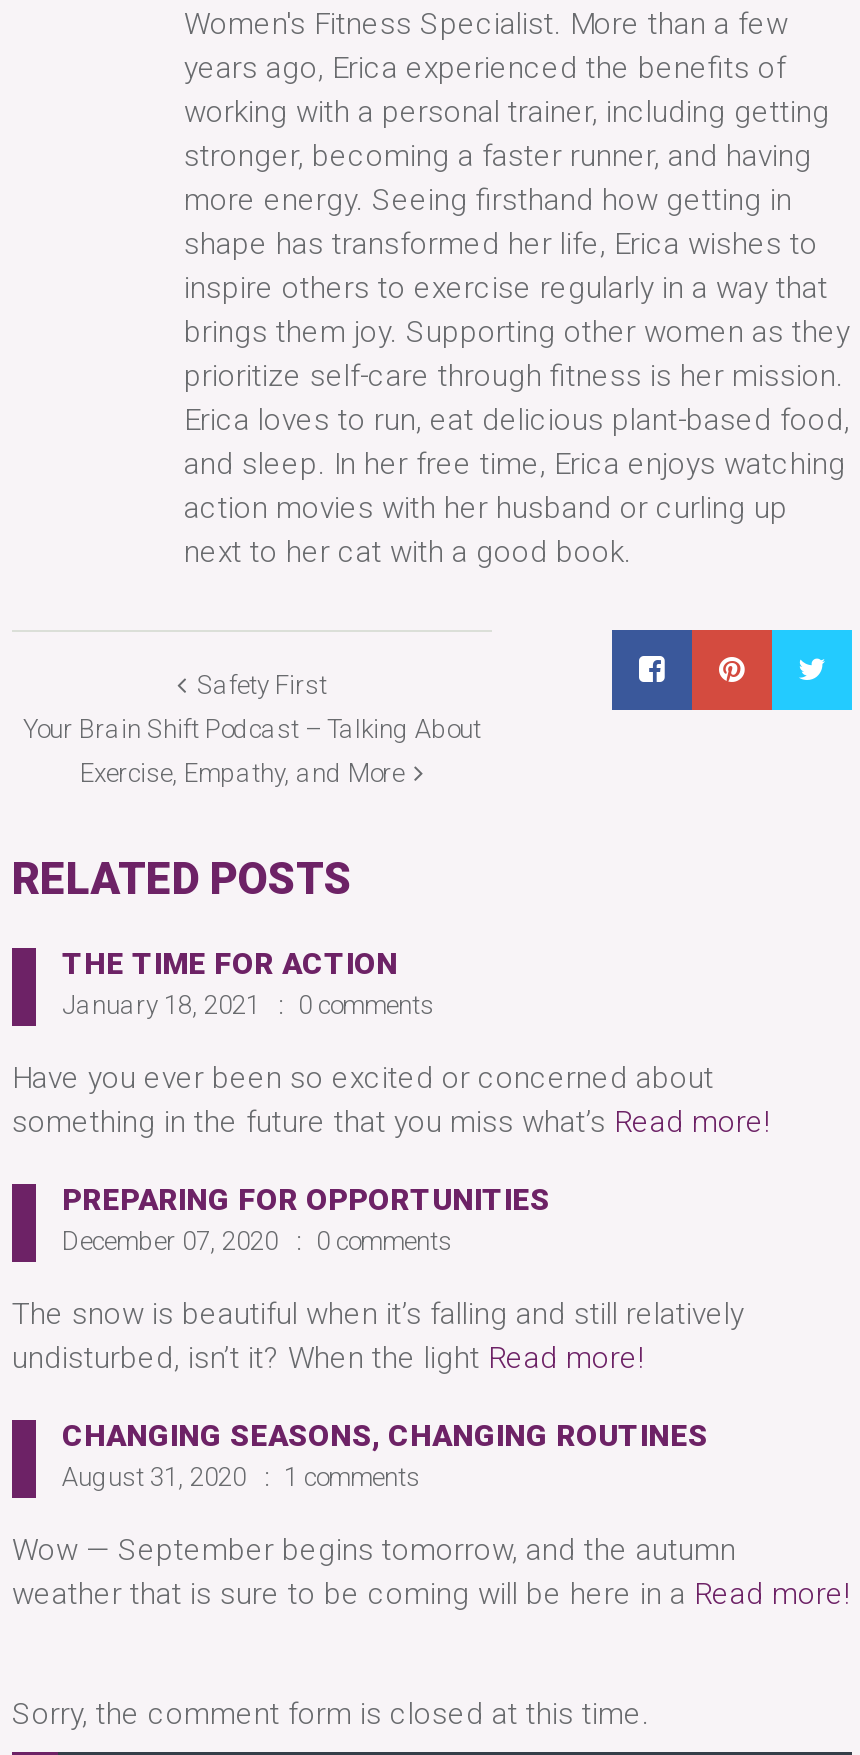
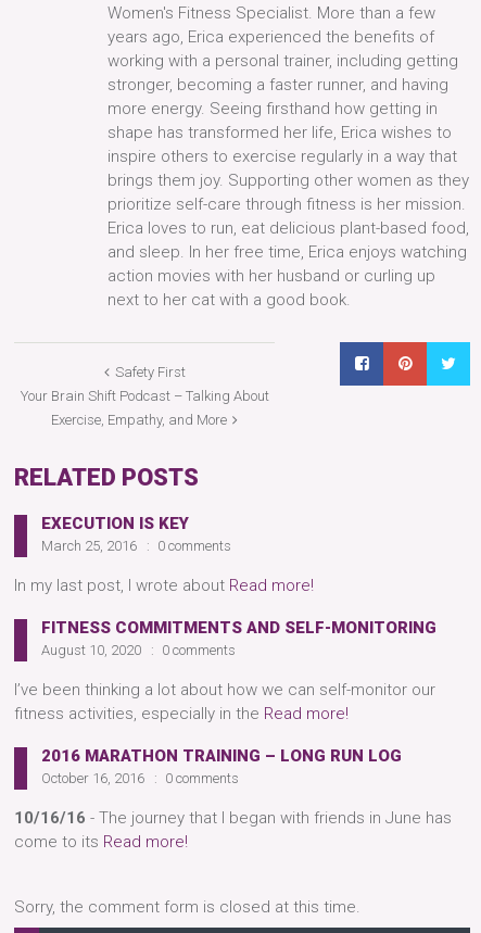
[62,946,398,1020] THE TIME FOR ACTION | January 18, 2021 -> [41,514,189,554] EXECUTION IS KEY | March 25, 2016
[12,1060,770,1140] Have you ever been so excited or concerned about | something in the future that you miss what’s Read more! -> [14,575,314,595] In my last post, I wrote about Read more!
[62,1182,550,1256] PREPARING FOR OPPORTUNITIES | December 07, 2020 -> [41,618,436,658] FITNESS COMMITMENTS AND SELF-MONITORING | August 10, 2020
[12,1296,744,1376] The snow is beautiful when it’s falling and still relatively | undisturbed, isn’t it? When the light Read more! -> [14,680,435,723] I’ve been thinking a lot about how we can self-monitor our | fitness activities, especially in the Read more!
[62,1418,708,1492] CHANGING SEASONS, CHANGING ROUTINES | August 31, 2020 | 1 comments -> [41,746,402,786] 2016 MARATHON TRAINING – LONG RUN LOG | October 16, 2016 | 0 comments
[12,1532,850,1612] Wow — September begins tomorrow, and the autumn | weather that is sure to be coming will be here in a Read more! -> [14,808,452,851] 10/16/16 - The journey that I began with friends in June has | come to its Read more!

